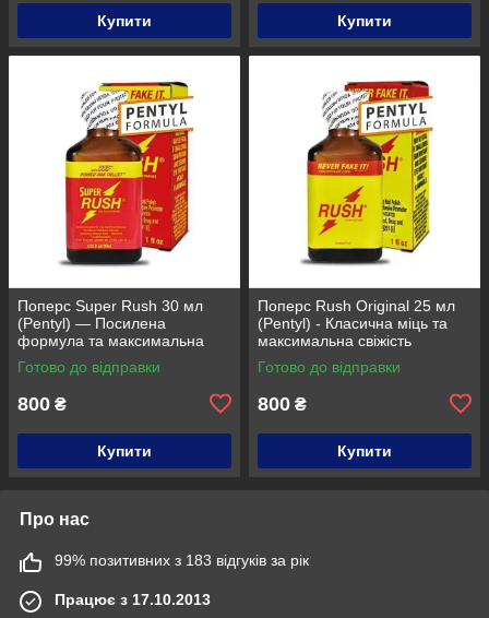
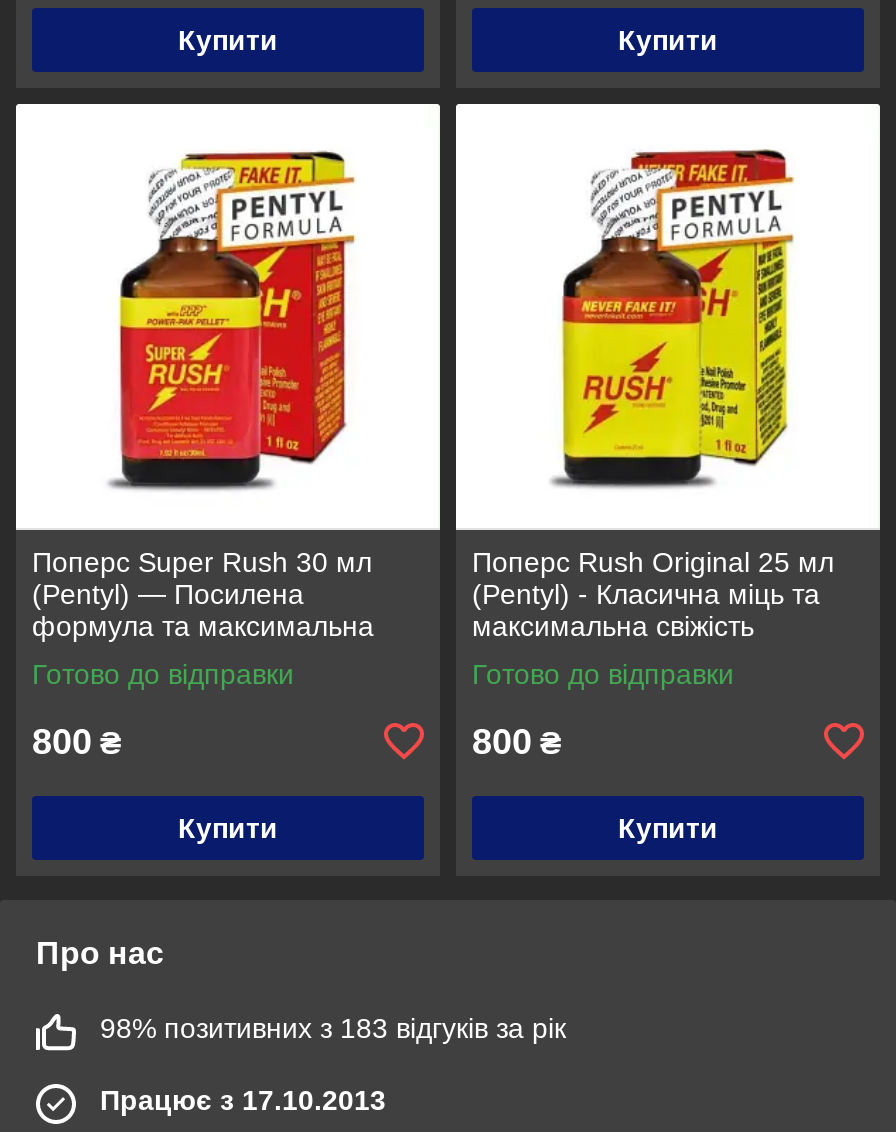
[55,551,309,569] 99% позитивних з 183 відгуків за рік -> [100,1012,566,1044] 98% позитивних з 183 відгуків за рік

